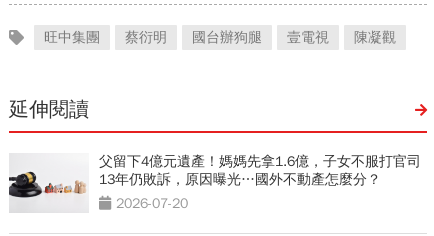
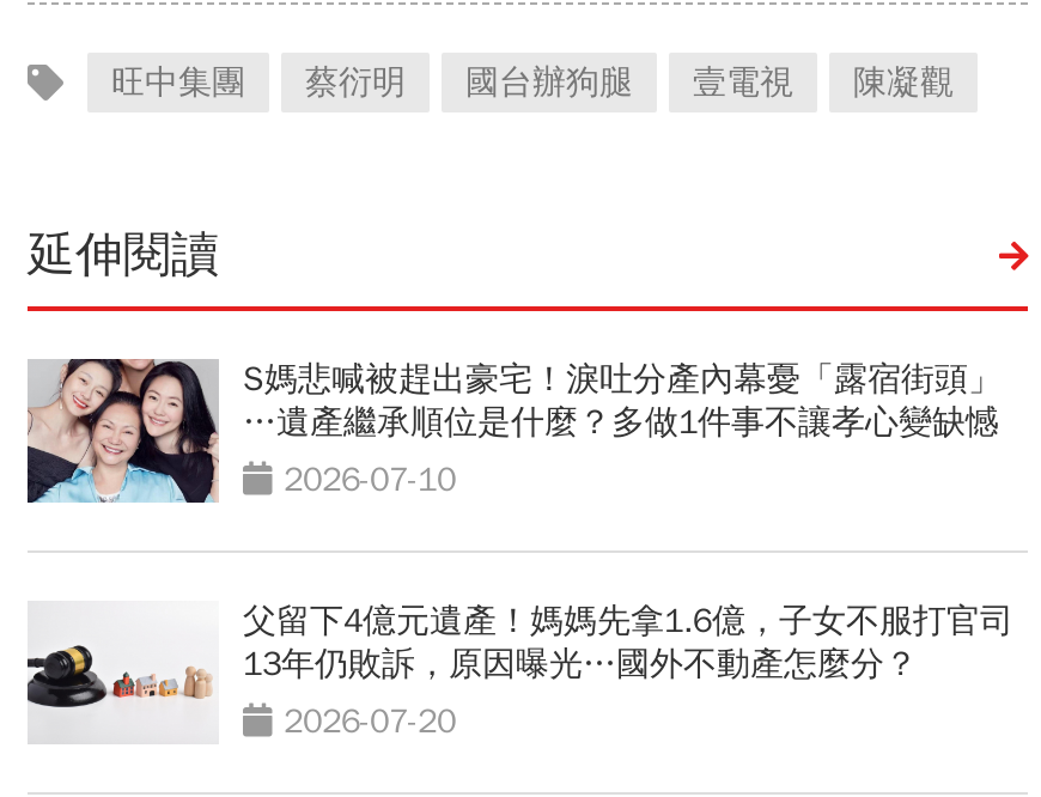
none -> [25,357,1002,505] [image] | S媽悲喊被趕出豪宅！淚吐分產內幕憂「露宿街頭」 | …遺產繼承順位是什麼？多做1件事不讓孝心變缺憾 | 2026-07-10

